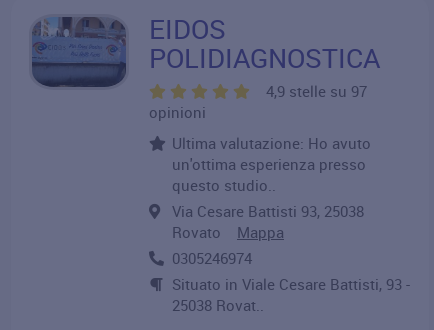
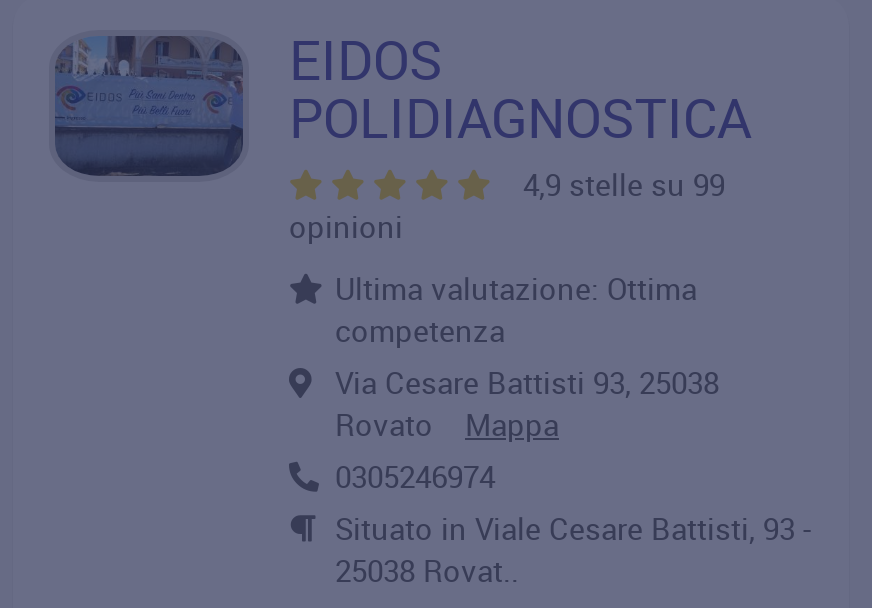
[266,81,367,101] 4,9 stelle su 97 -> [523,164,725,204] 4,9 stelle su 99
[172,133,371,195] Ultima valutazione: Ho avuto | un'ottima esperienza presso | questo studio.. -> [335,268,697,350] Ultima valutazione: Ottima | competenza

